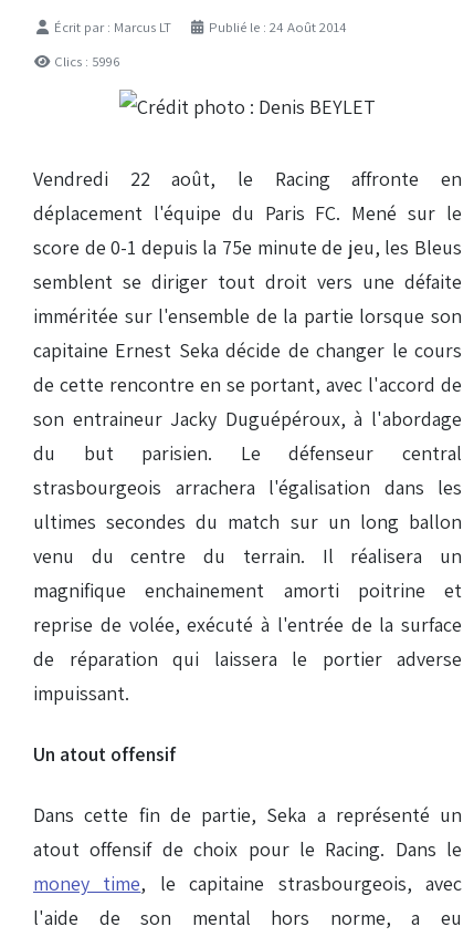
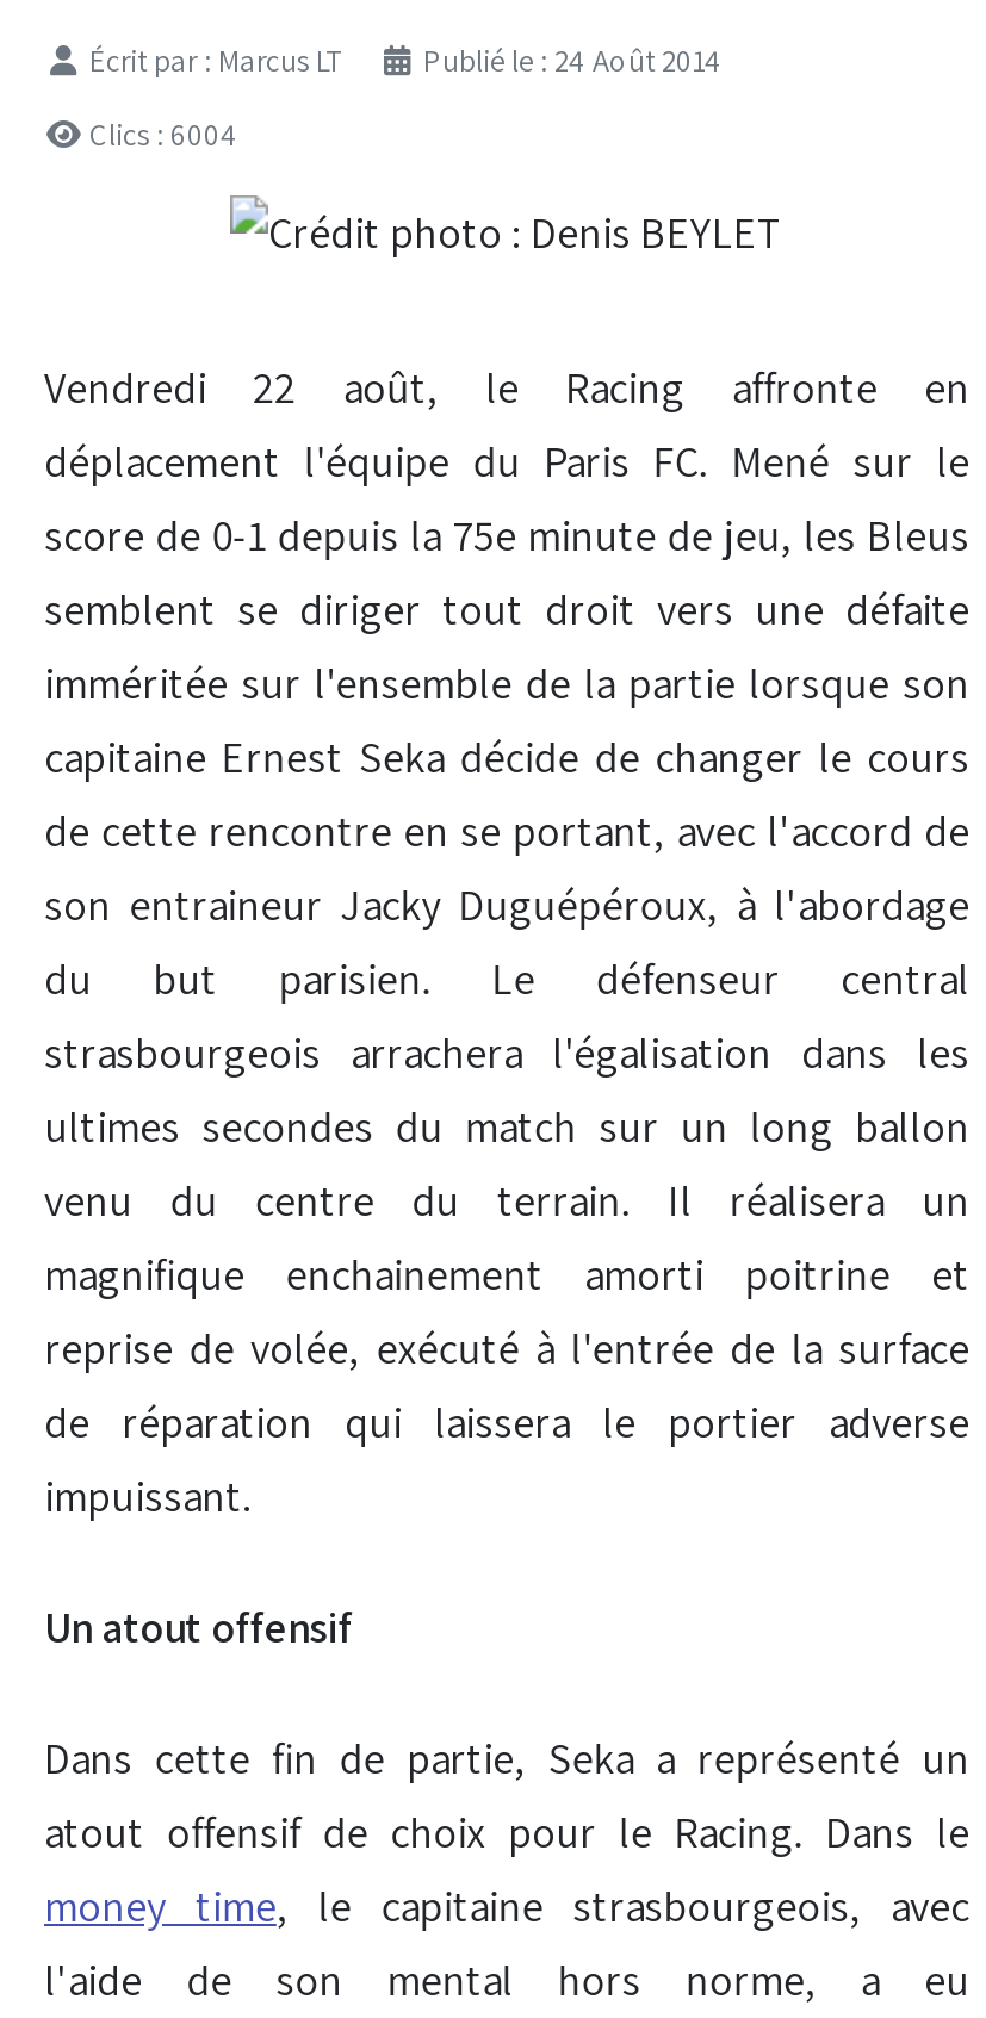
[54,52,120,70] Clics : 5996 -> [89,113,237,154] Clics : 6004

